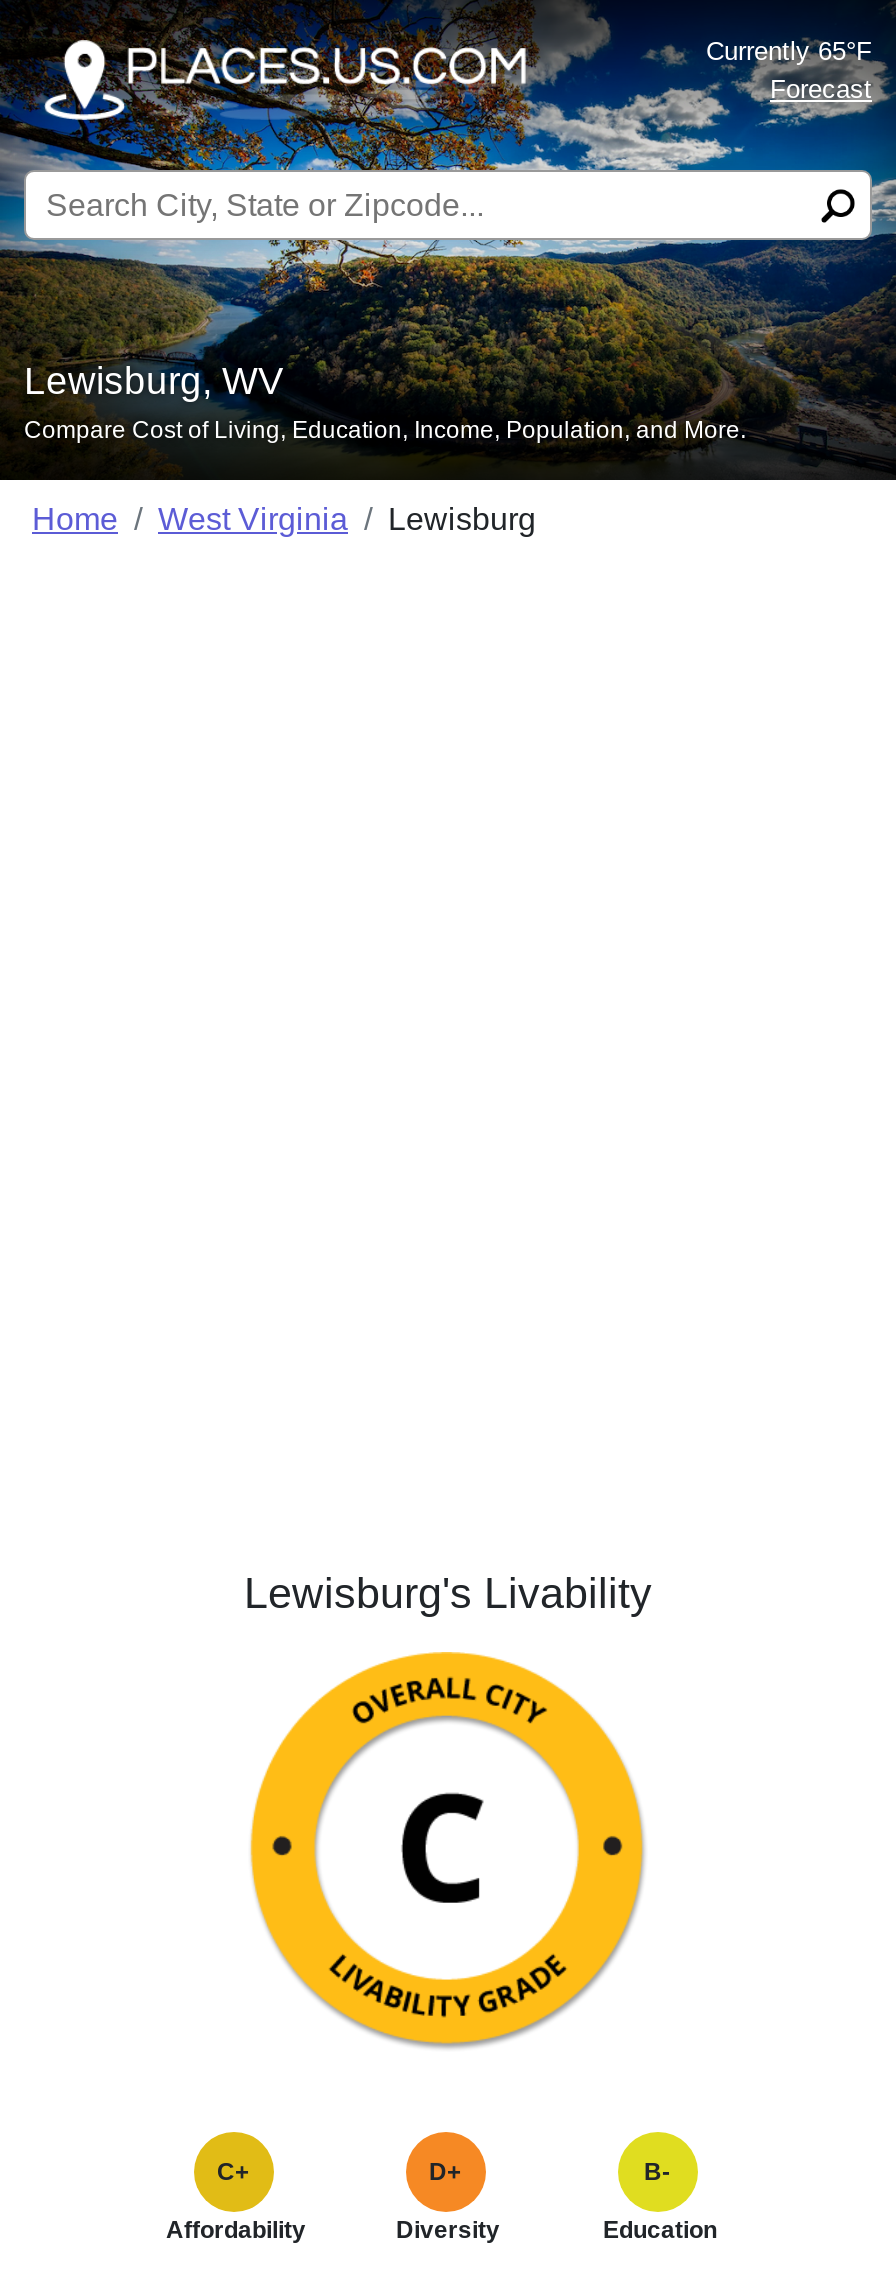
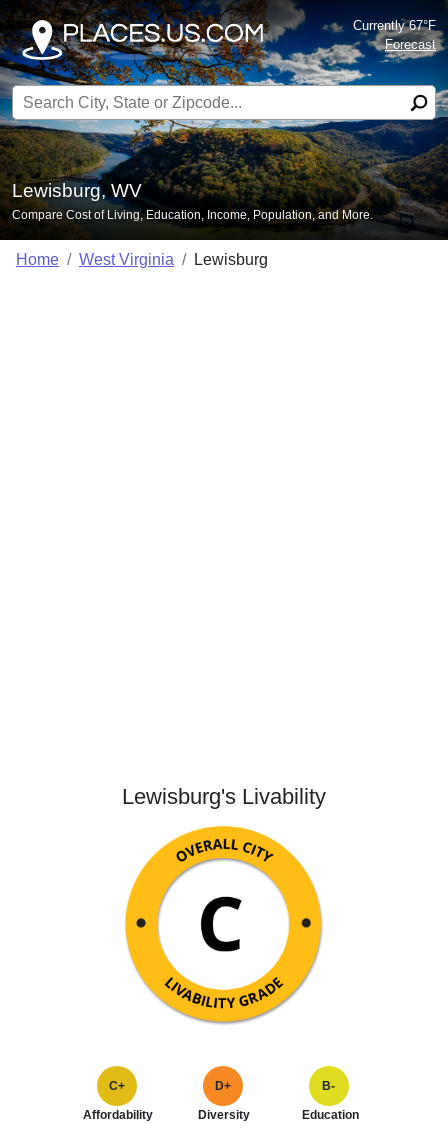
[706,36,872,66] Currently 65°F -> [353,18,436,33] Currently 67°F

